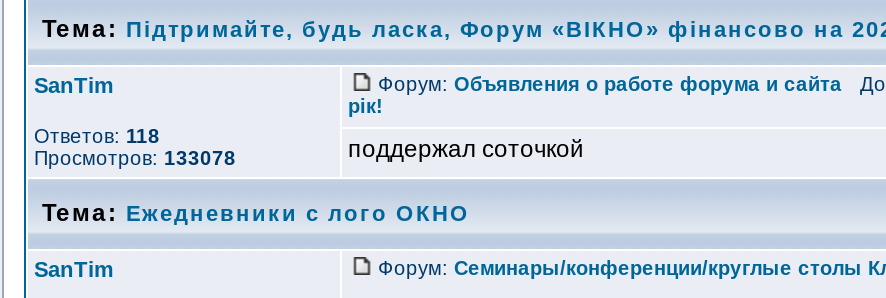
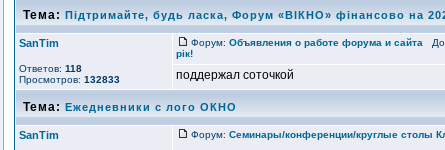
[34,147,236,169] Просмотров: 133078 -> [19,74,120,85] Просмотров: 132833

